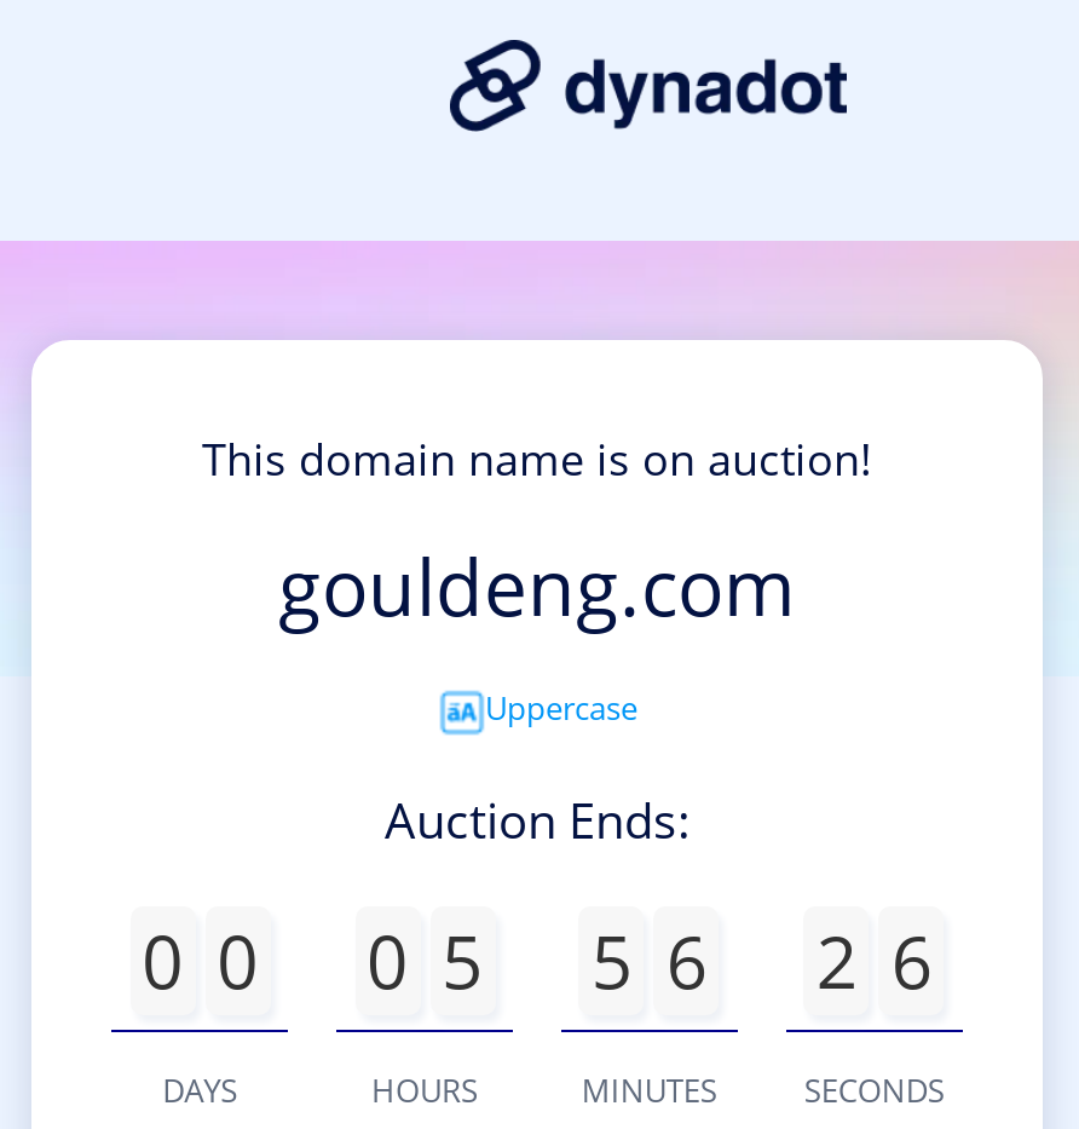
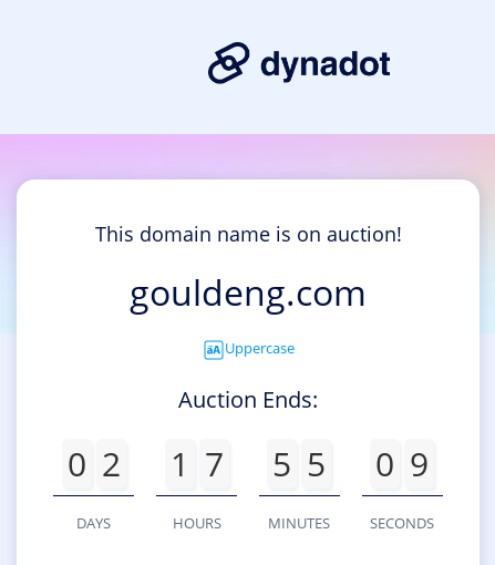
[142,911,258,1010] 0 0 -> [67,441,120,486] 0 2
[367,911,483,1010] 0 5 -> [170,441,223,486] 1 7
[591,911,707,1010] 5 6 -> [273,441,326,486] 5 5
[816,911,932,1010] 2 6 -> [376,441,429,486] 0 9

